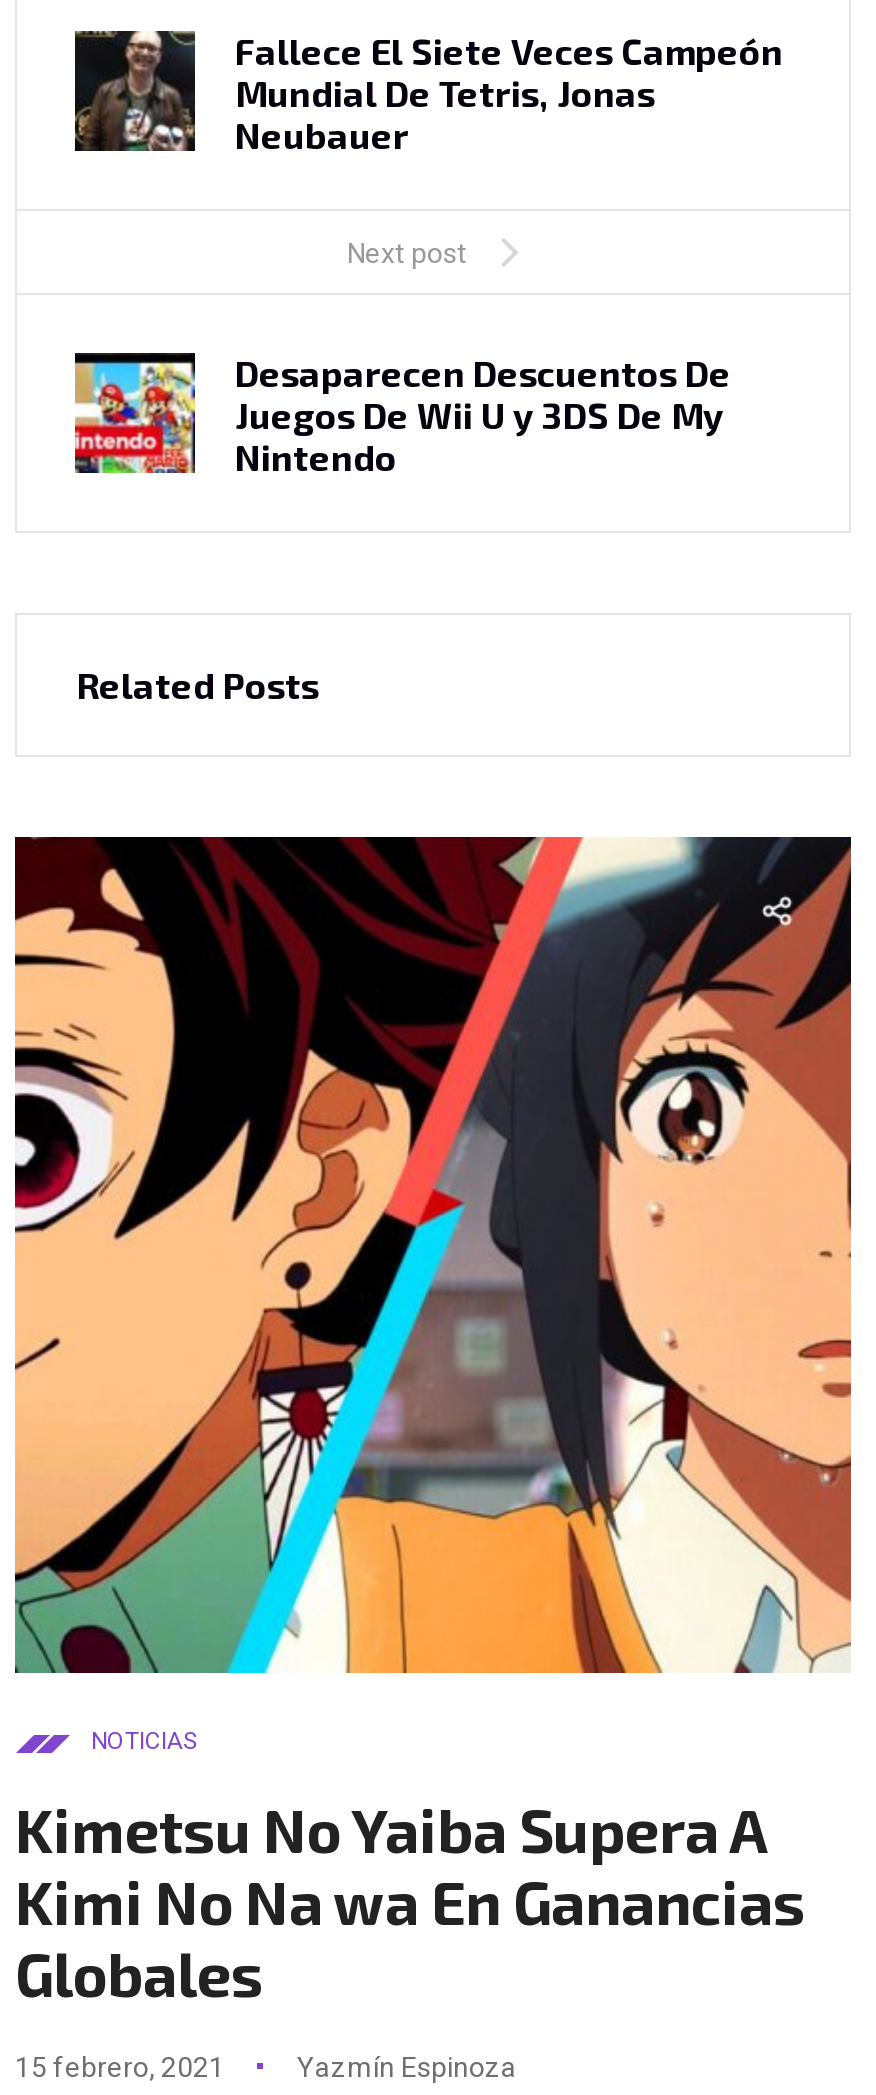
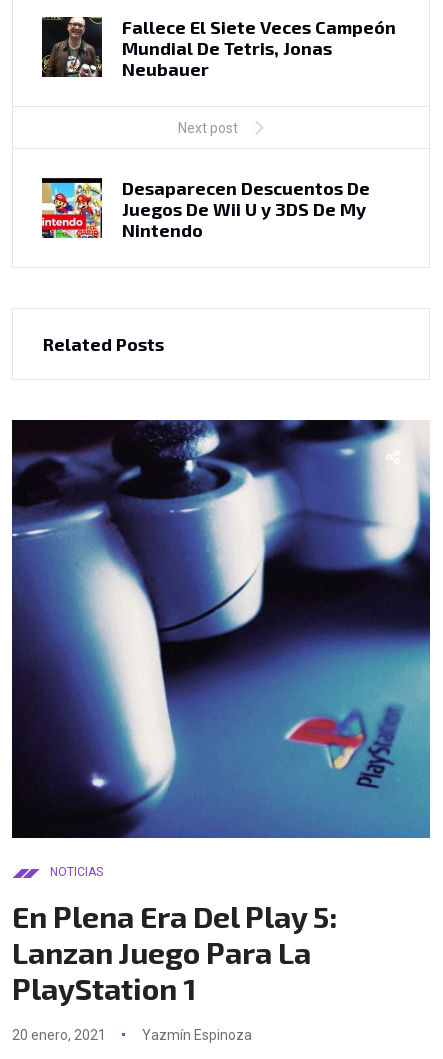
[13,835,853,1675] [image] -> [11,419,431,839] [image]
[15,1793,805,2009] Kimetsu No Yaiba Supera A | Kimi No Na wa En Ganancias | Globales -> [12,898,338,1006] En Plena Era Del Play 5: | Lanzan Juego Para La | PlayStation 1
[15,2051,225,2083] 15 febrero, 2021 -> [12,1027,106,1043] 20 enero, 2021

